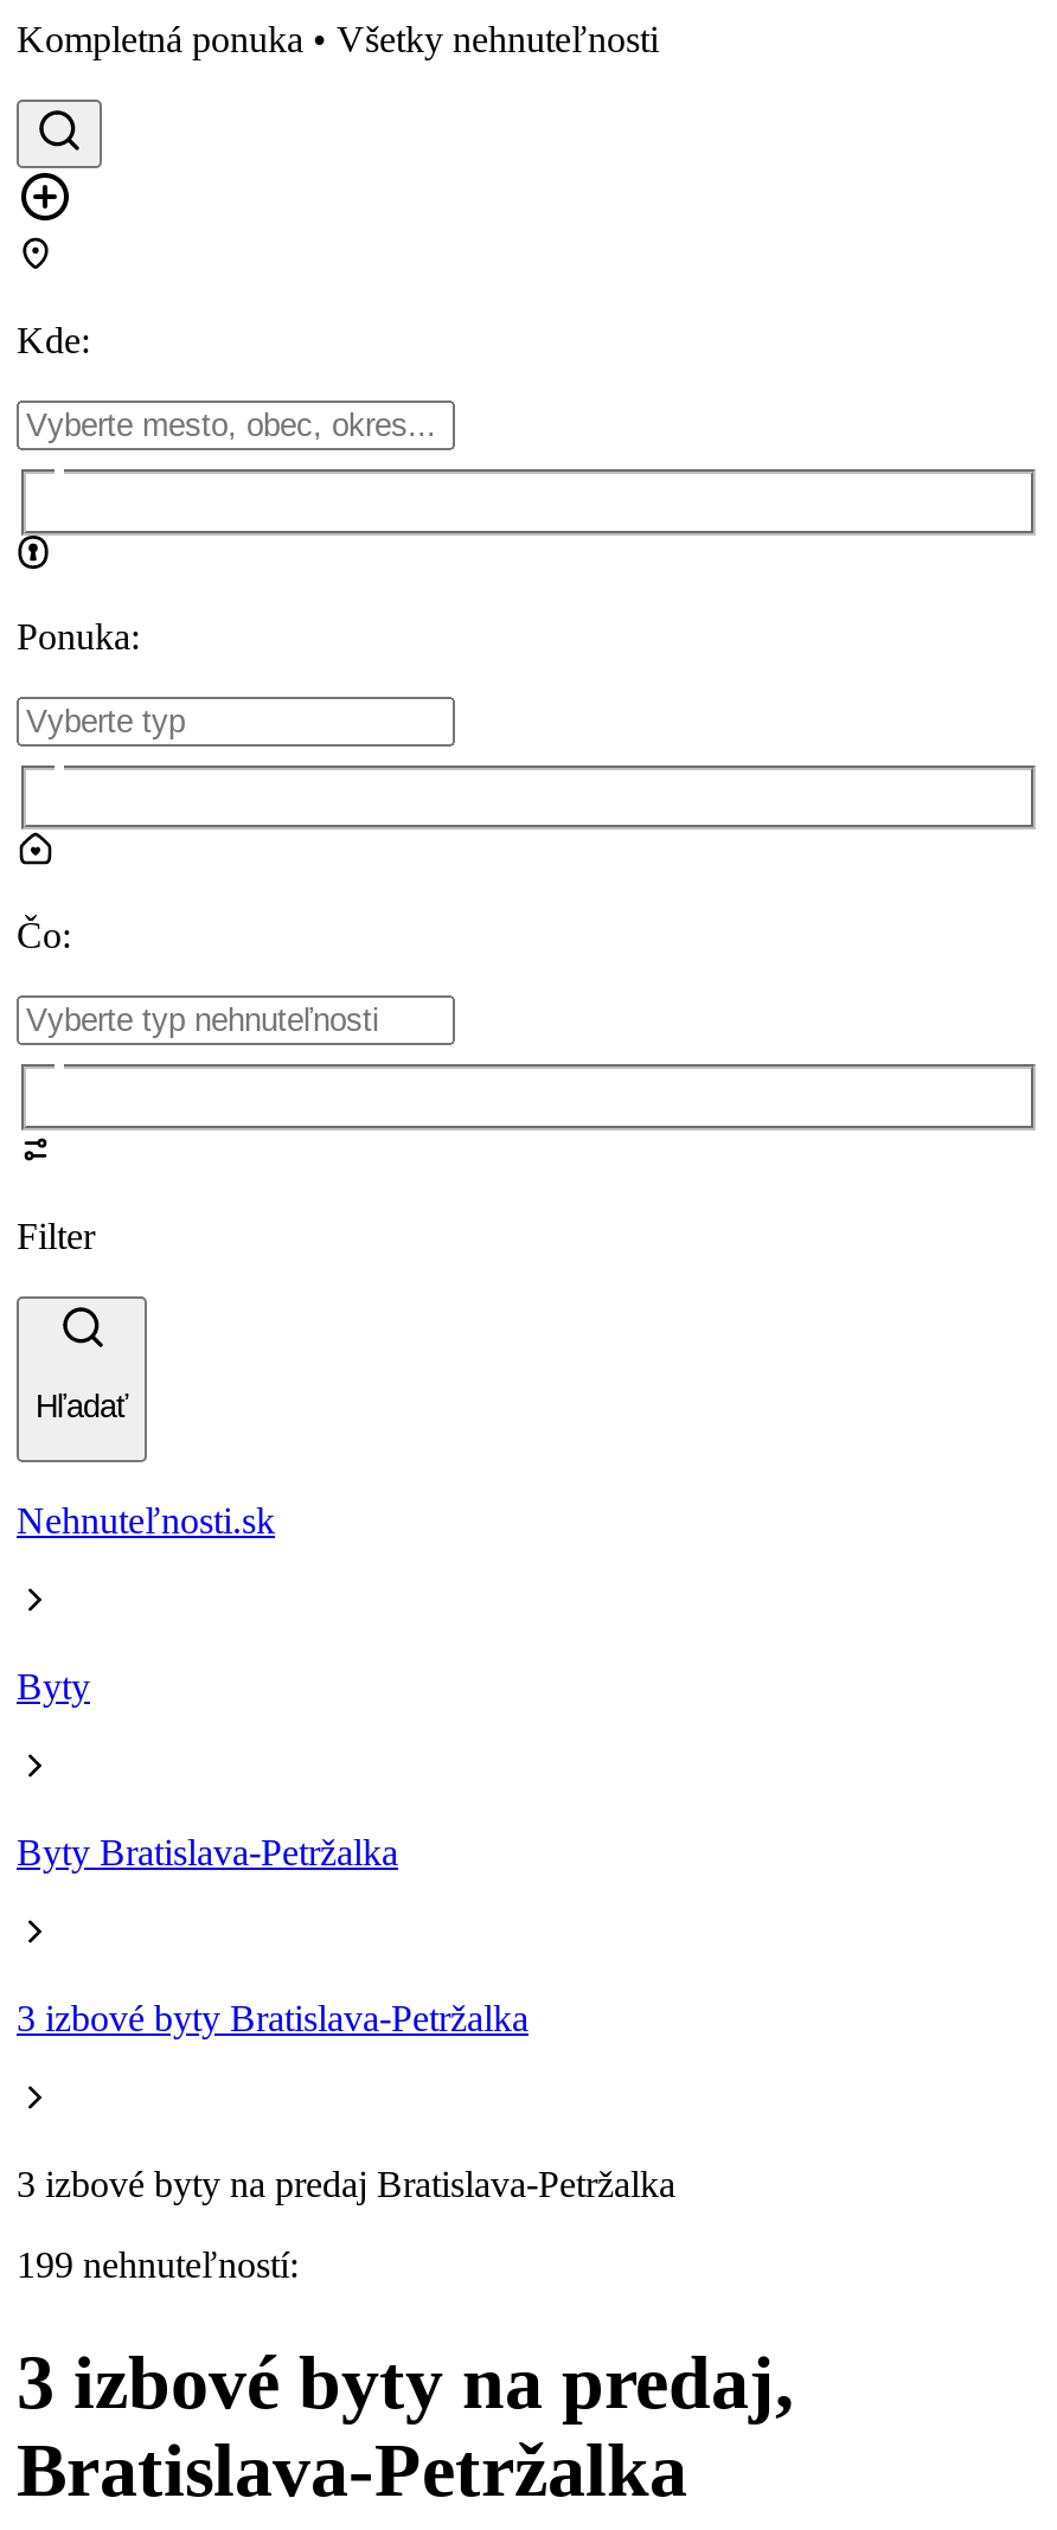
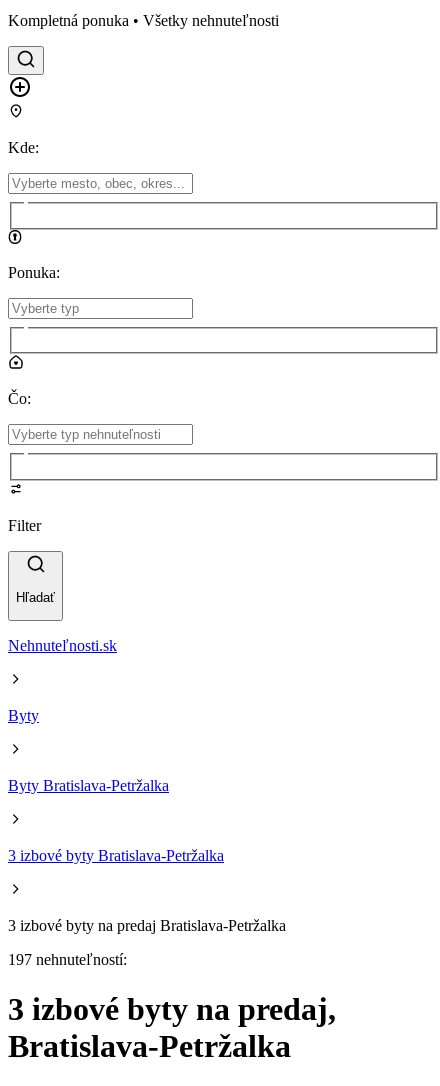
[17,2245,299,2286] 199 nehnuteľností: -> [8,951,127,968] 197 nehnuteľností:

